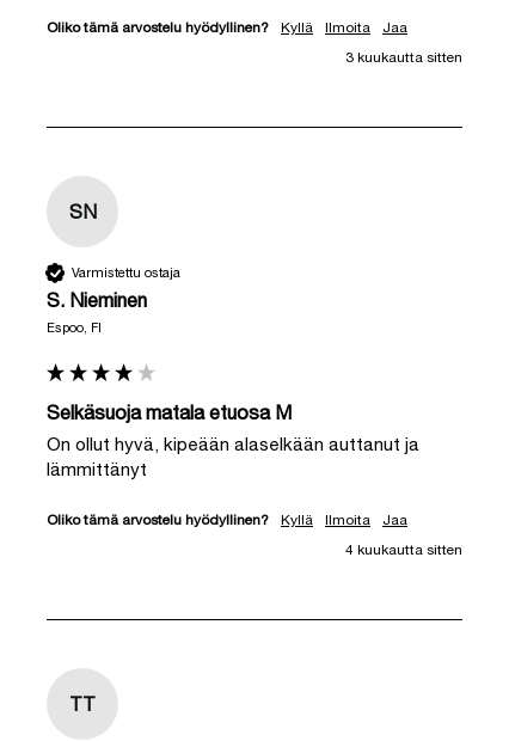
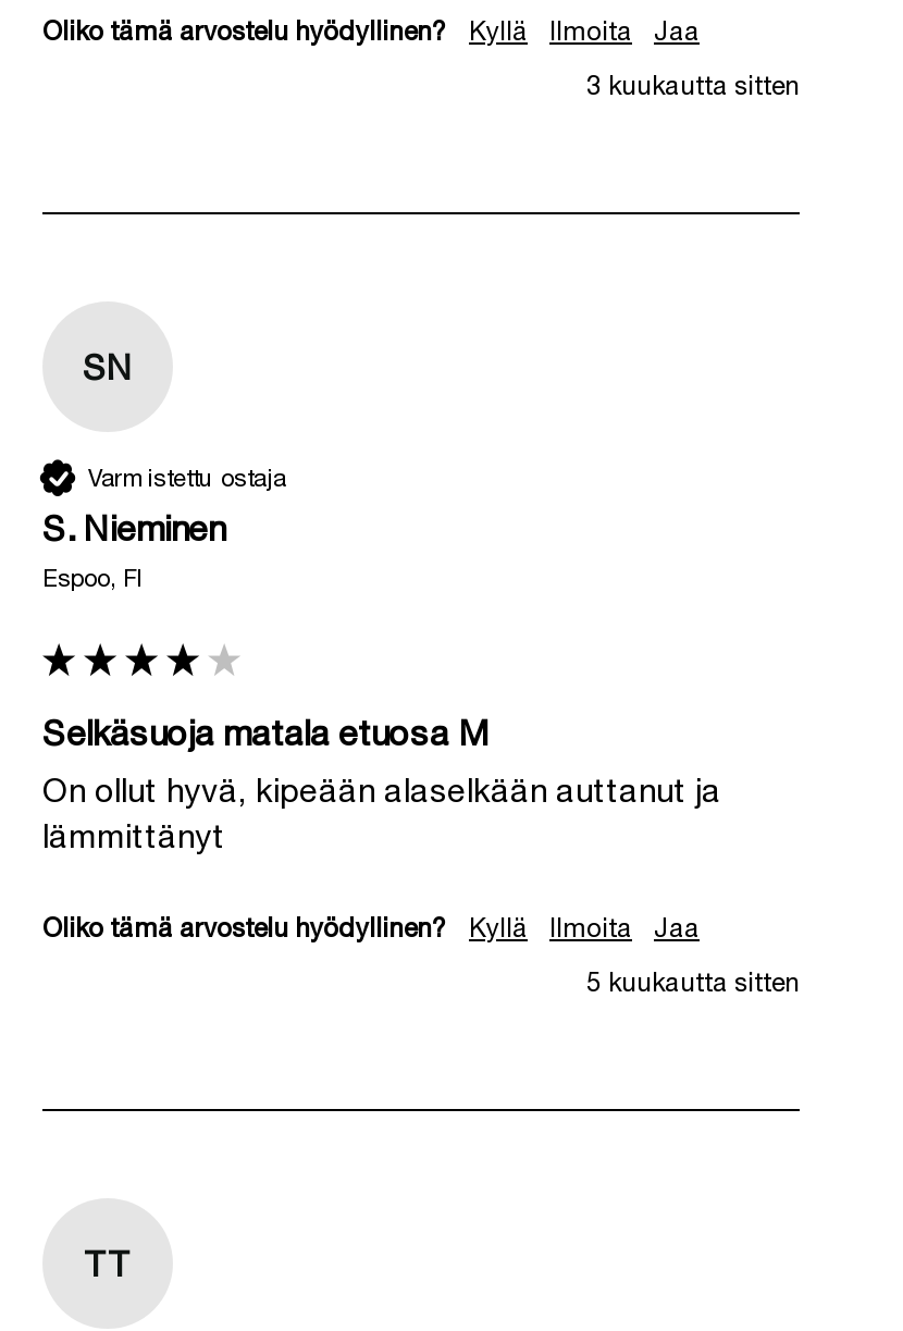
[345,542,462,558] 4 kuukautta sitten -> [586,968,800,998] 5 kuukautta sitten

